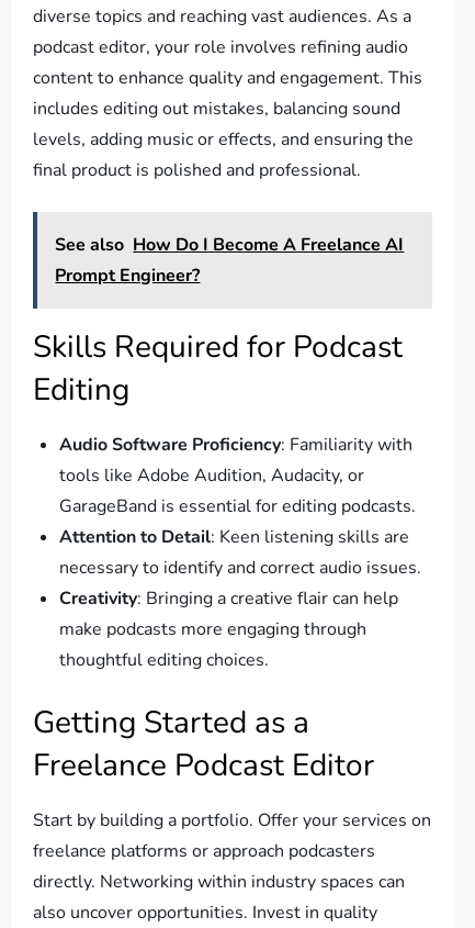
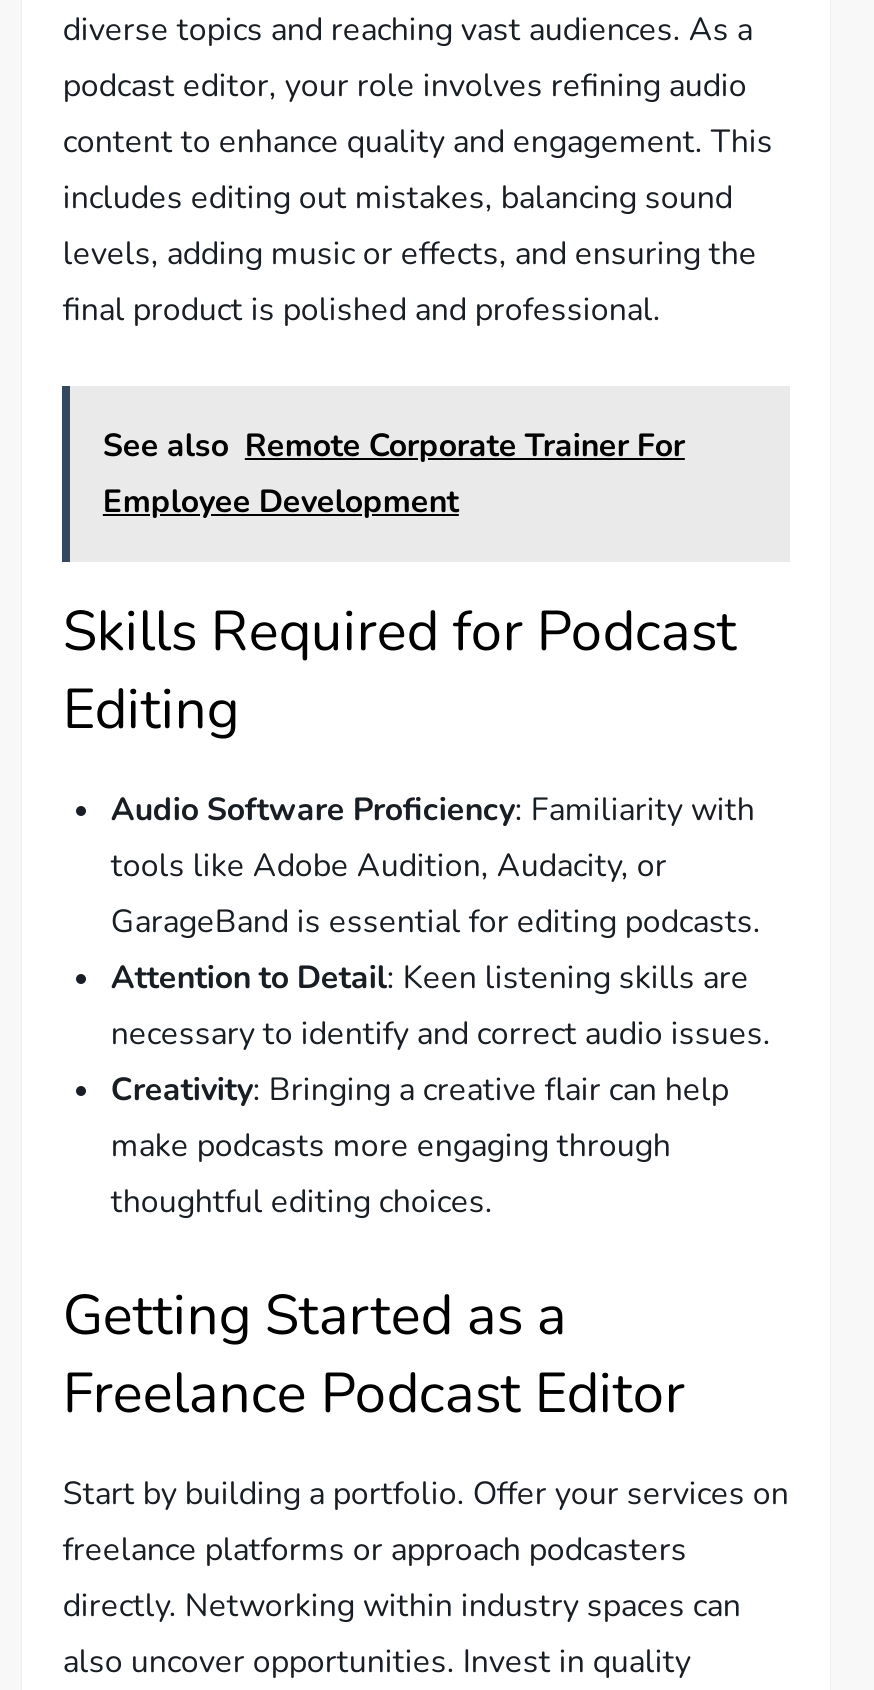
[55,232,404,287] See also How Do I Become A Freelance AI | Prompt Engineer? -> [103,423,685,523] See also Remote Corporate Trainer For | Employee Development

